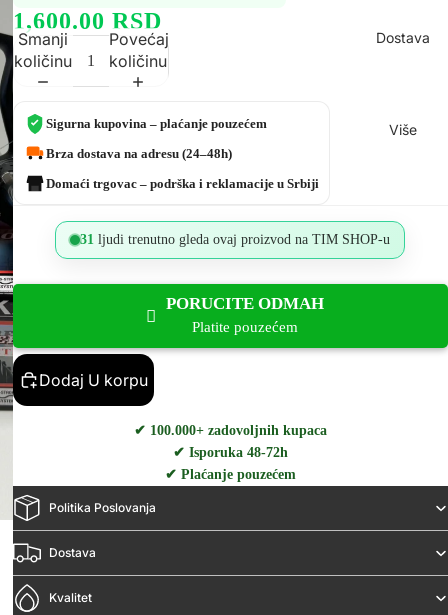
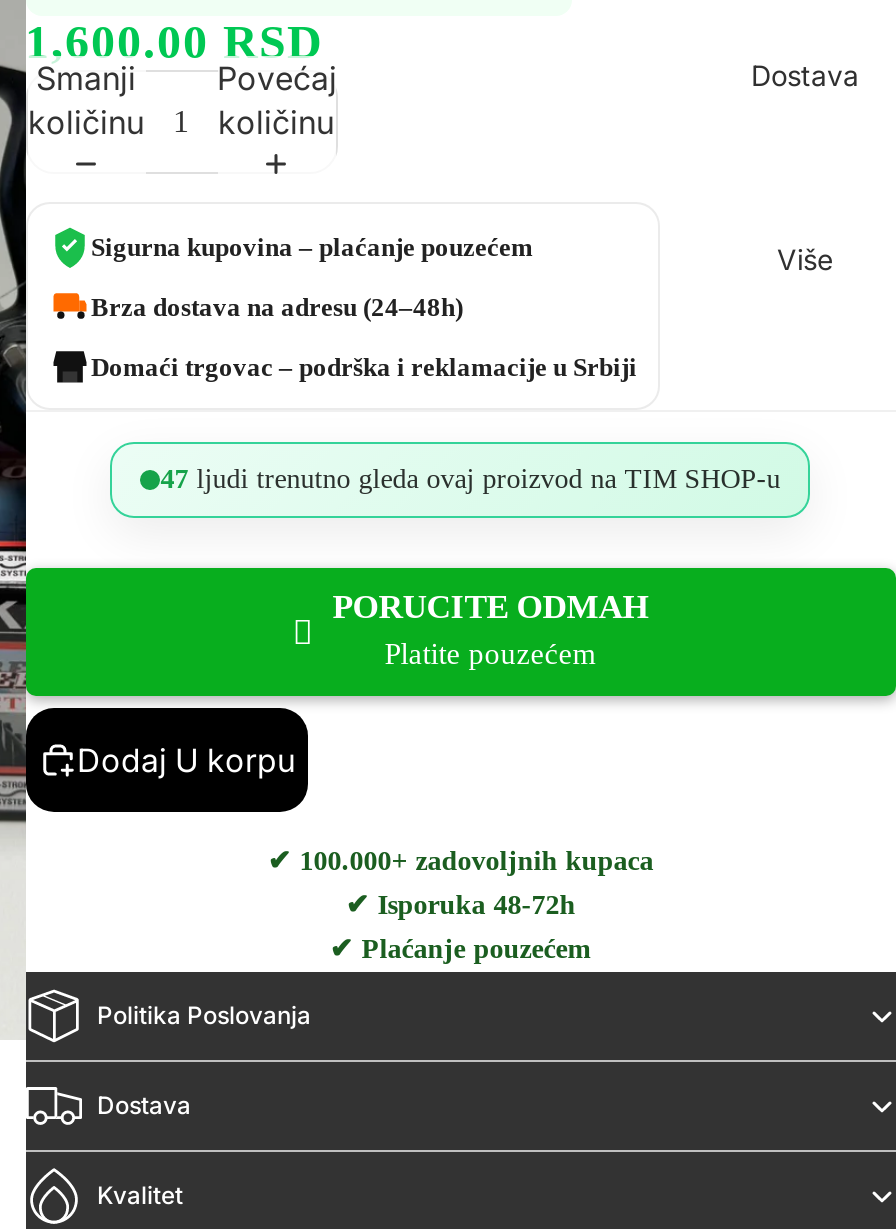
[80,232,390,247] 31 ljudi trenutno gleda ovaj proizvod na TIM SHOP-u -> [160,464,780,494] 47 ljudi trenutno gleda ovaj proizvod na TIM SHOP-u

